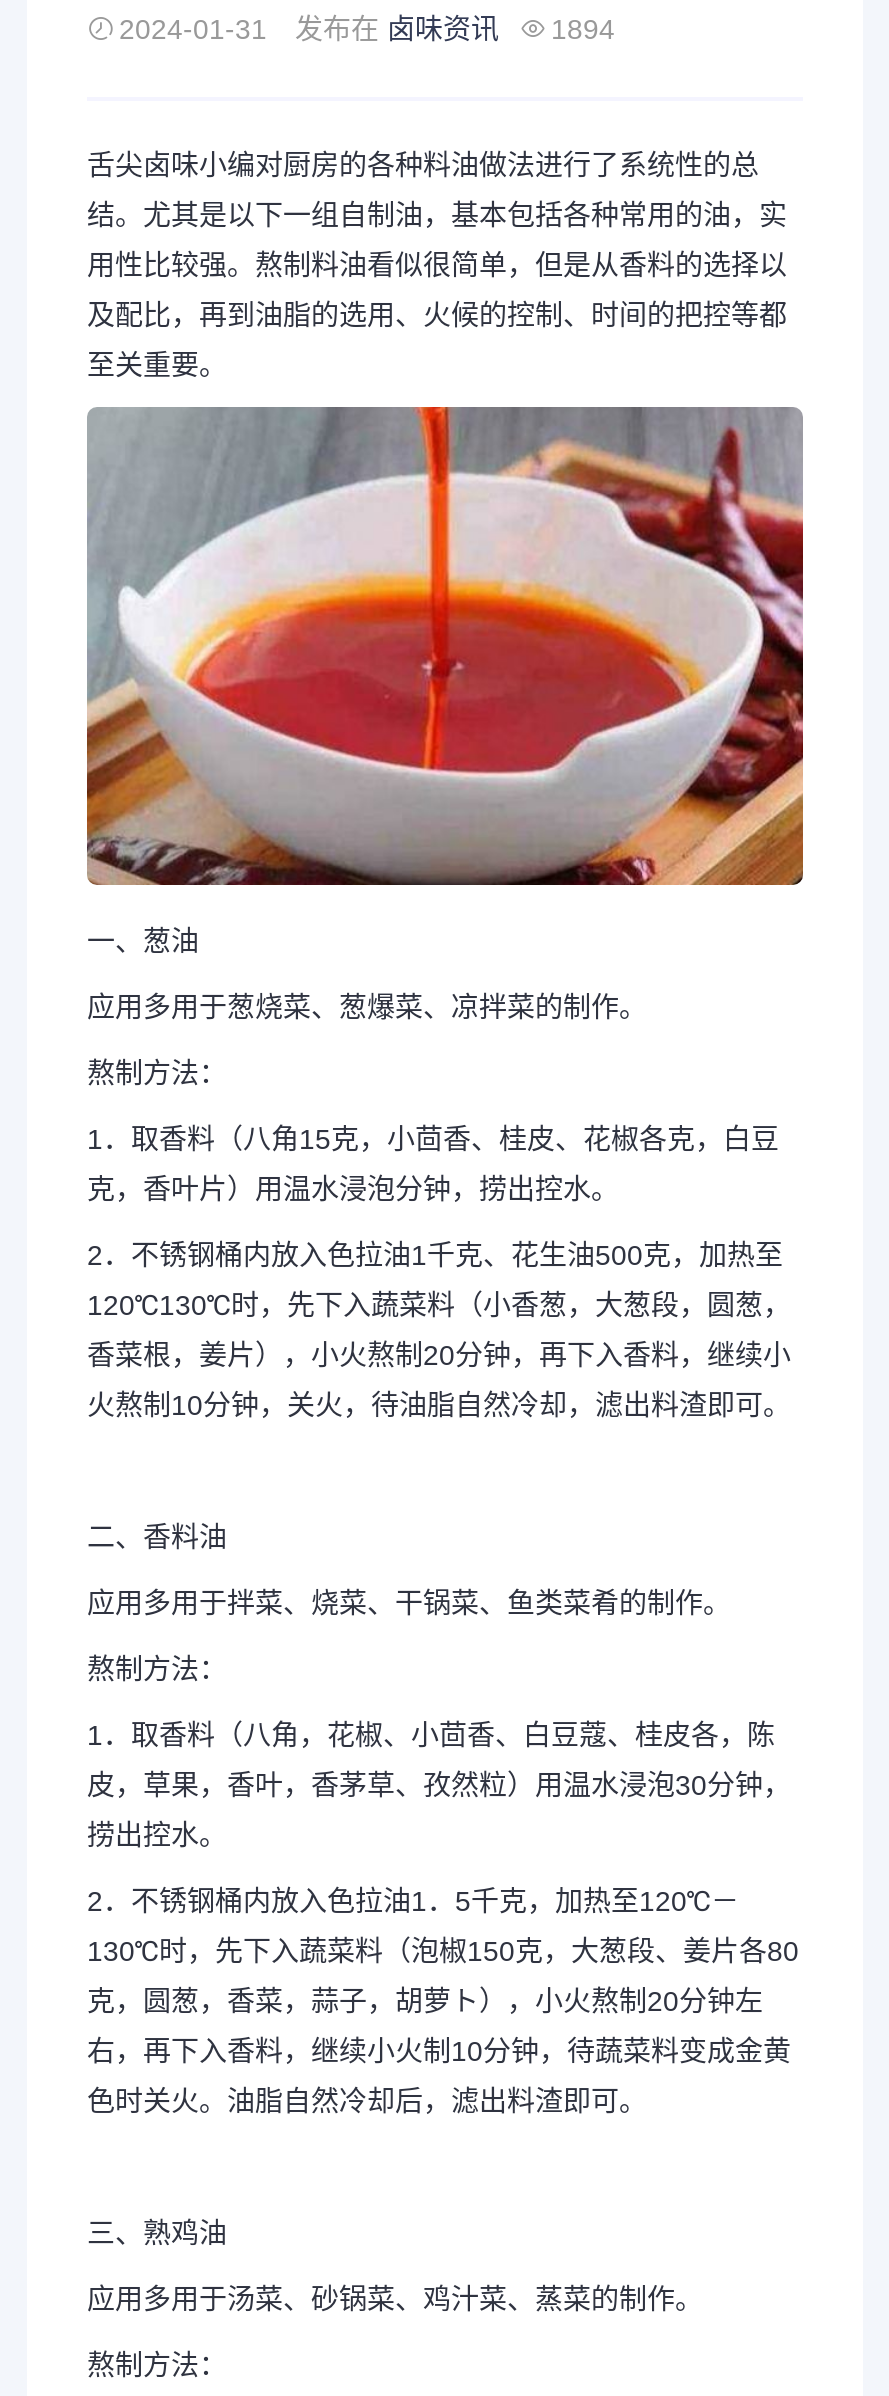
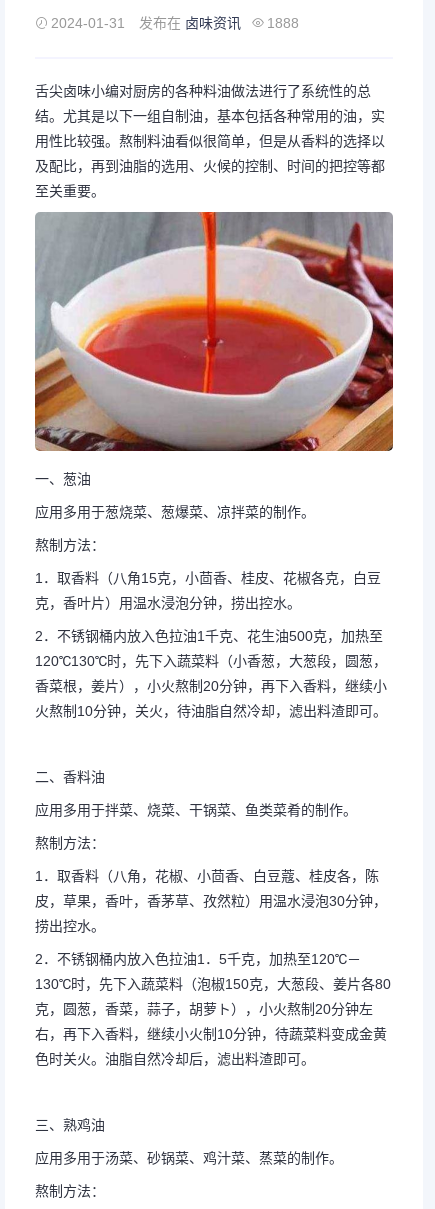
[119,13,615,45] 2024-01-31 发布在卤味资讯 1894 -> [51,15,299,31] 2024-01-31 发布在卤味资讯 1888

